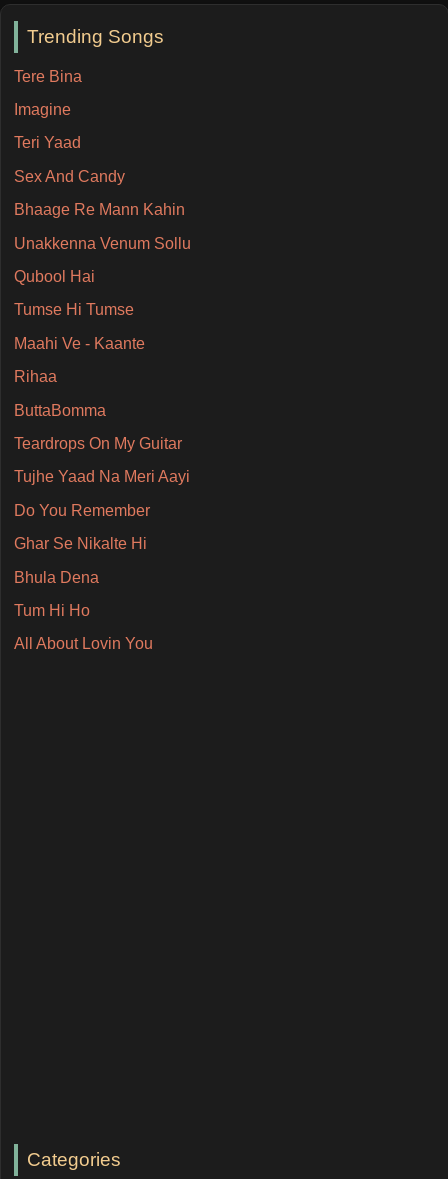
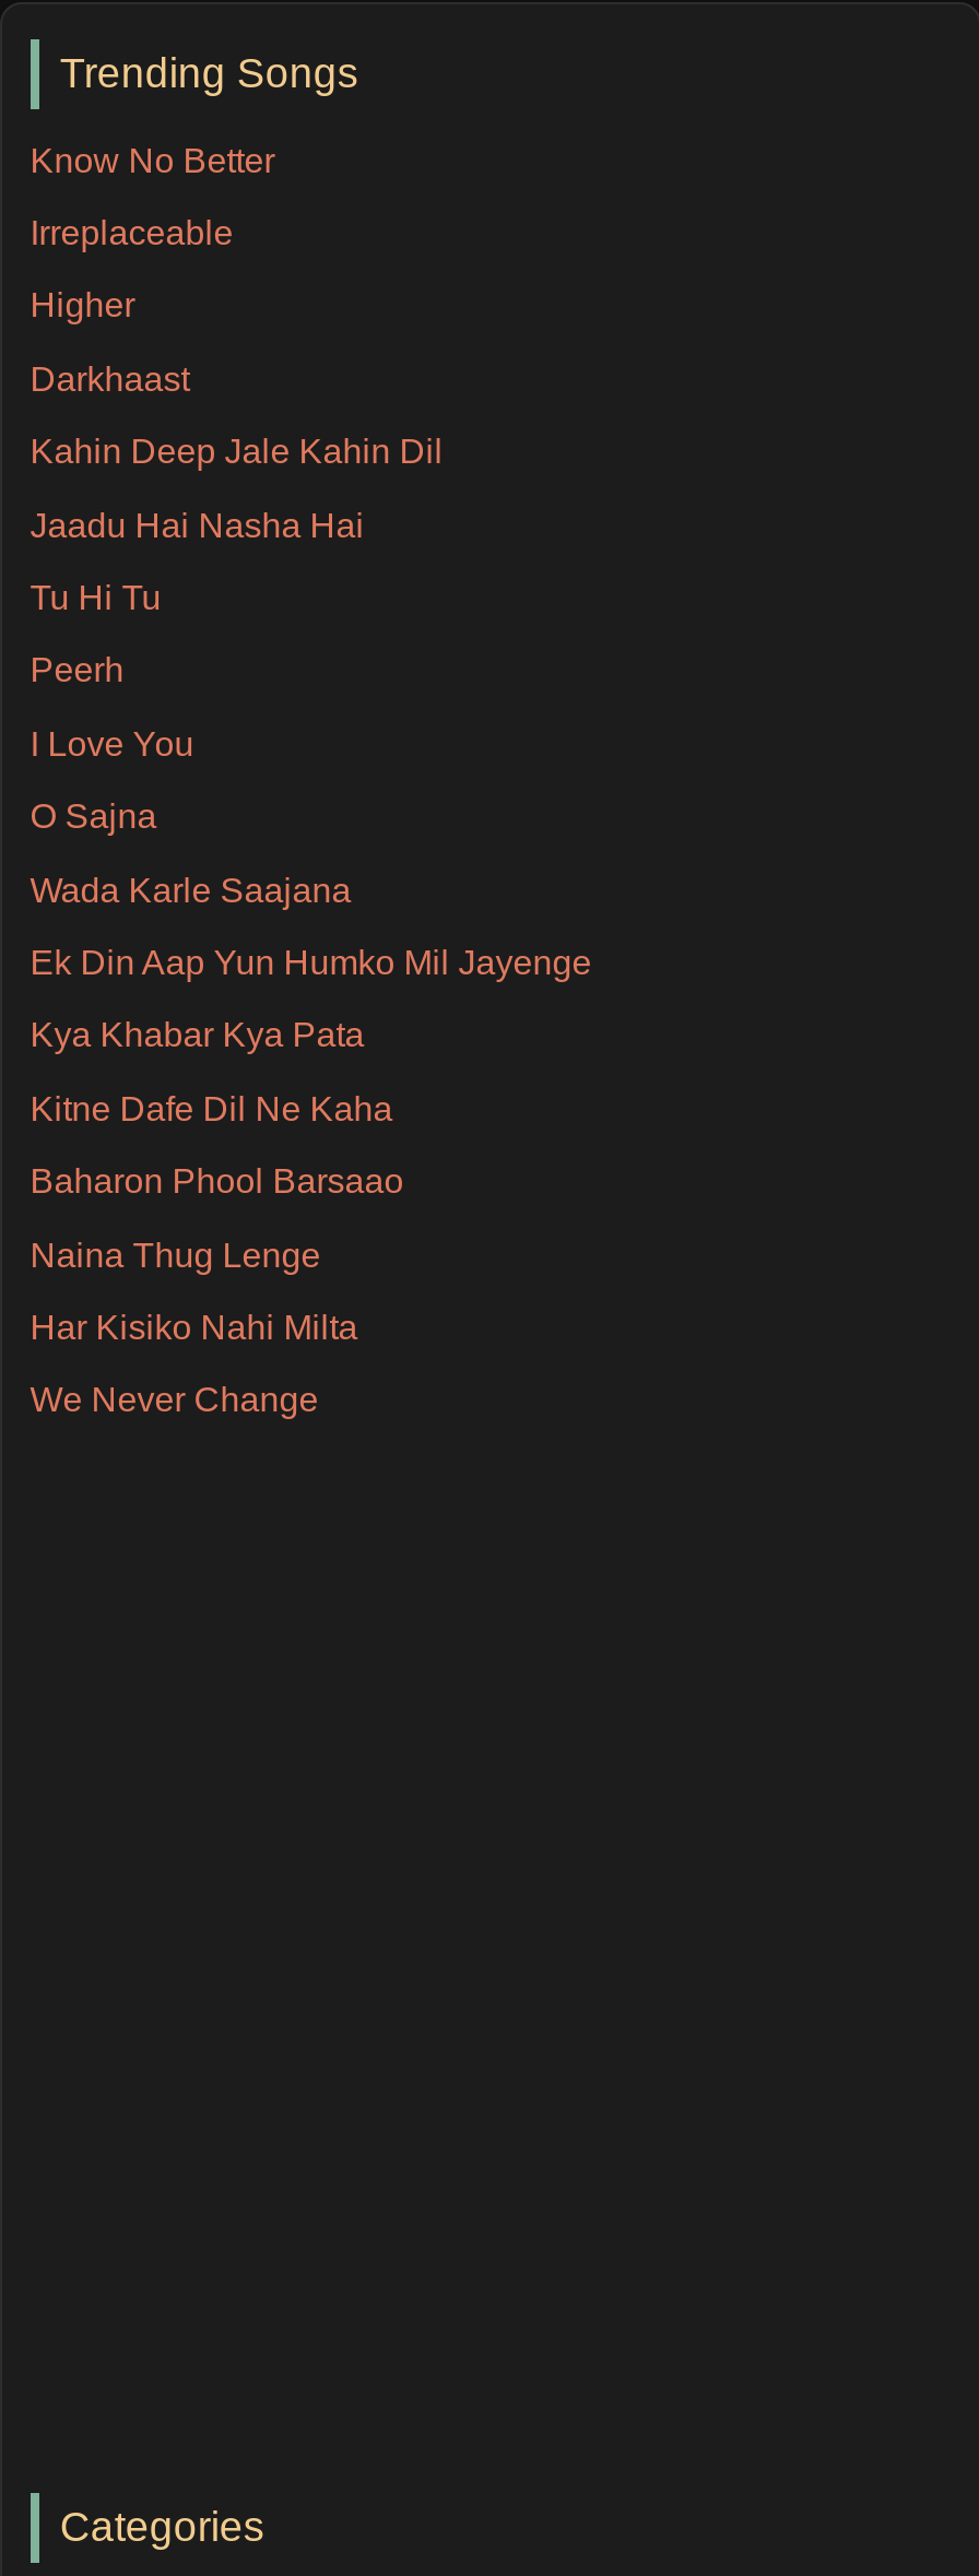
[14,68,82,85] Tere Bina -> [30,141,275,178] Know No Better
[14,101,71,118] Imagine -> [30,214,233,251] Irreplaceable
[14,134,81,151] Teri Yaad -> [30,287,135,324] Higher
[14,168,125,185] Sex And Candy -> [30,360,190,397] Darkhaast
[14,201,185,218] Bhaage Re Mann Kahin -> [30,433,443,470] Kahin Deep Jale Kahin Dil
[14,235,191,252] Unakkenna Venum Sollu -> [30,506,365,543] Jaadu Hai Nasha Hai
[14,268,95,285] Qubool Hai -> [30,579,161,616] Tu Hi Tu
[14,301,134,318] Tumse Hi Tumse -> [30,652,124,689] Peerh
[14,335,145,352] Maahi Ve - Kaante -> [30,725,194,762] I Love You
[14,368,57,385] Rihaa -> [30,798,157,835] O Sajna
[14,401,106,418] ButtaBomma -> [30,871,351,908] Wada Karle Saajana
[14,435,182,452] Teardrops On My Guitar -> [30,944,592,981] Ek Din Aap Yun Humko Mil Jayenge
[14,468,190,485] Tujhe Yaad Na Meri Aayi -> [30,1017,365,1054] Kya Khabar Kya Pata
[14,502,150,519] Do You Remember -> [30,1090,393,1127] Kitne Dafe Dil Ne Kaha
[14,535,147,552] Ghar Se Nikalte Hi -> [30,1163,404,1200] Baharon Phool Barsaao
[14,568,99,585] Bhula Dena -> [30,1236,321,1273] Naina Thug Lenge
[14,602,90,619] Tum Hi Ho -> [30,1309,358,1346] Har Kisiko Nahi Milta
[14,635,153,652] All About Lovin You -> [30,1382,319,1419] We Never Change

